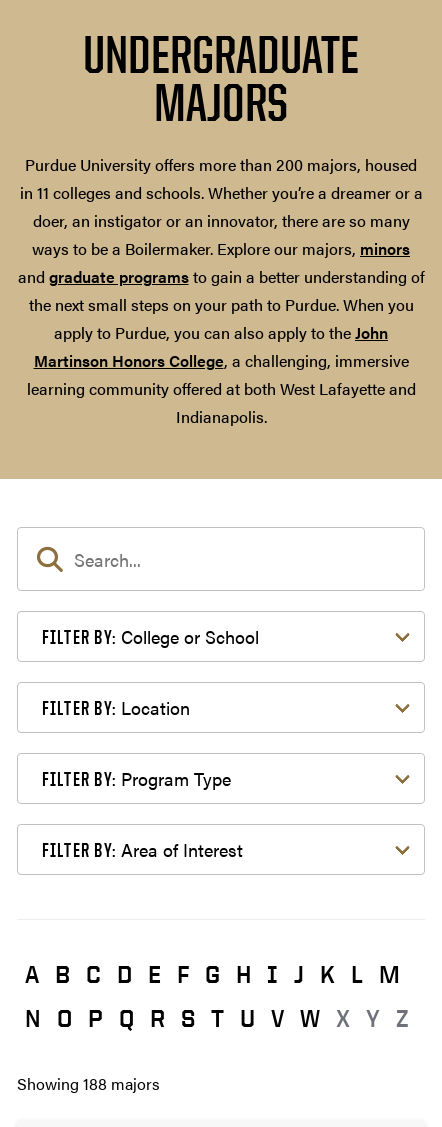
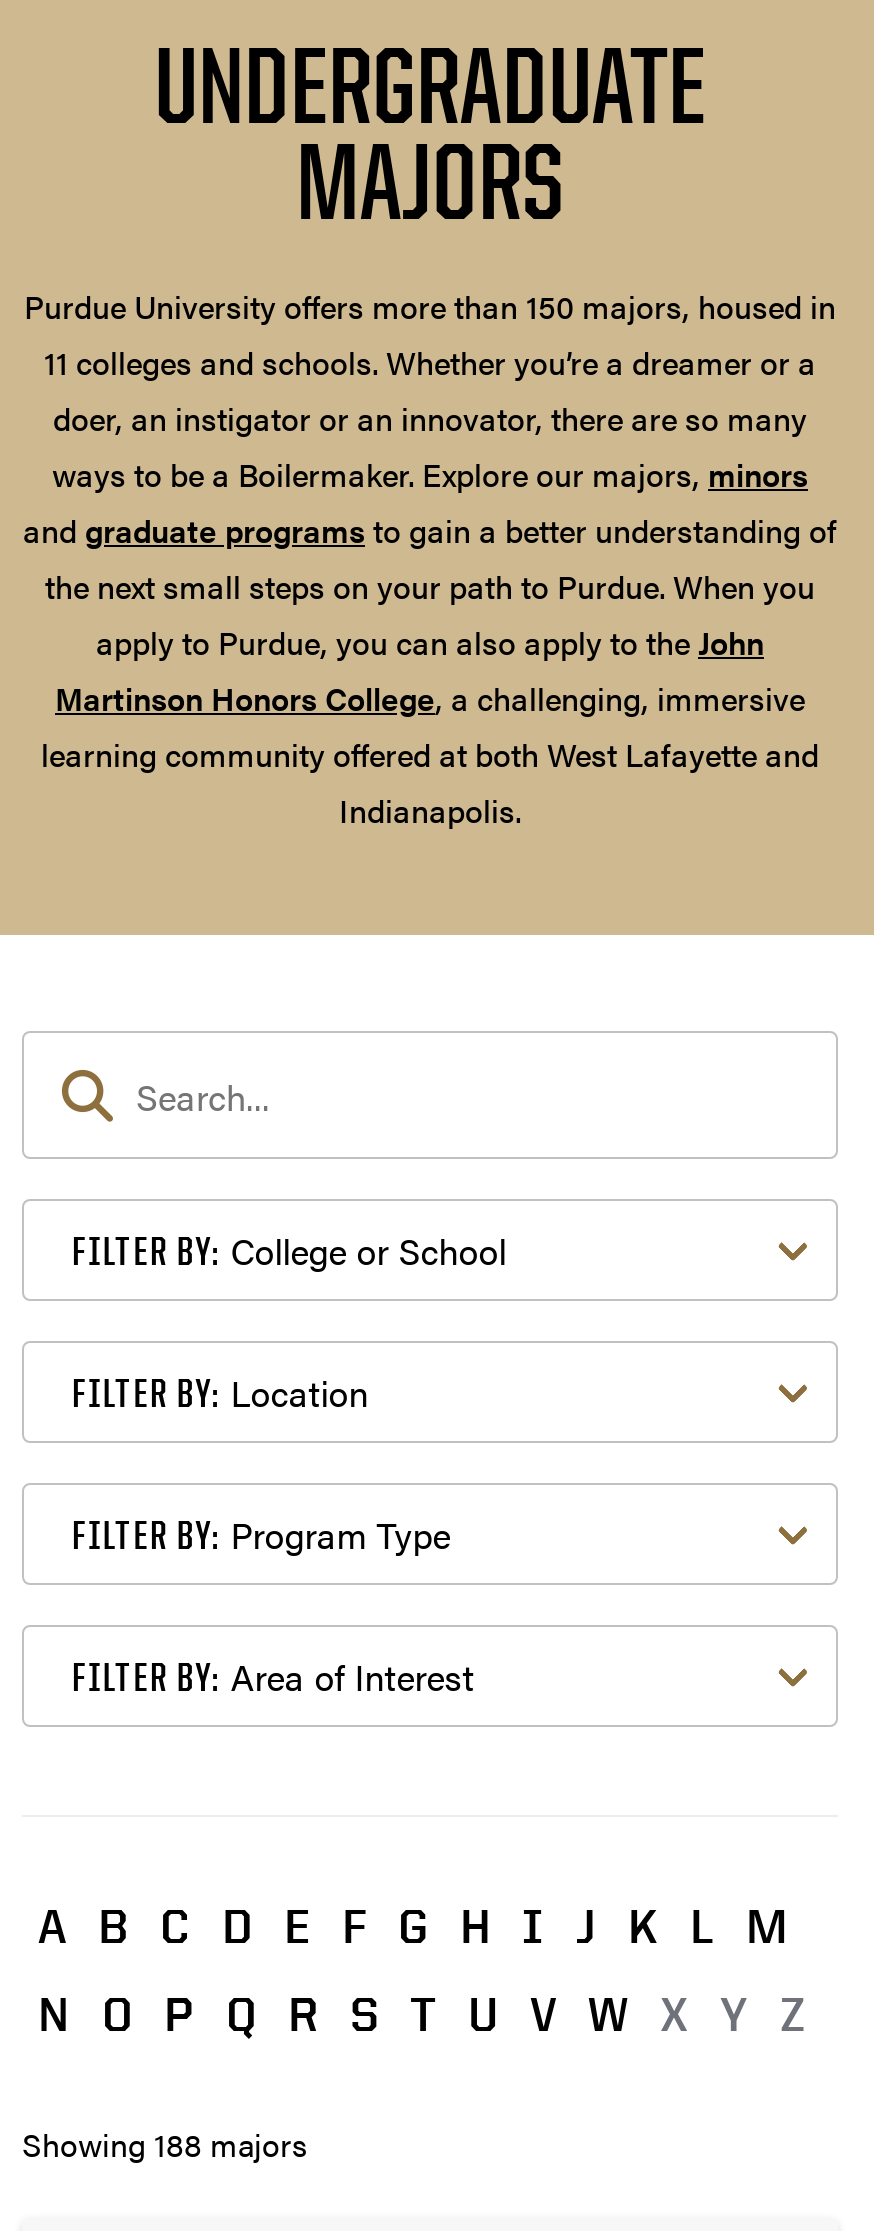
[19,153,422,204] Purdue University offers more than 200 majors, housed | in 11 colleges and schools. Whether you’re a dreamer or a -> [24,283,836,385] Purdue University offers more than 150 majors, housed in | 11 colleges and schools. Whether you’re a dreamer or a

